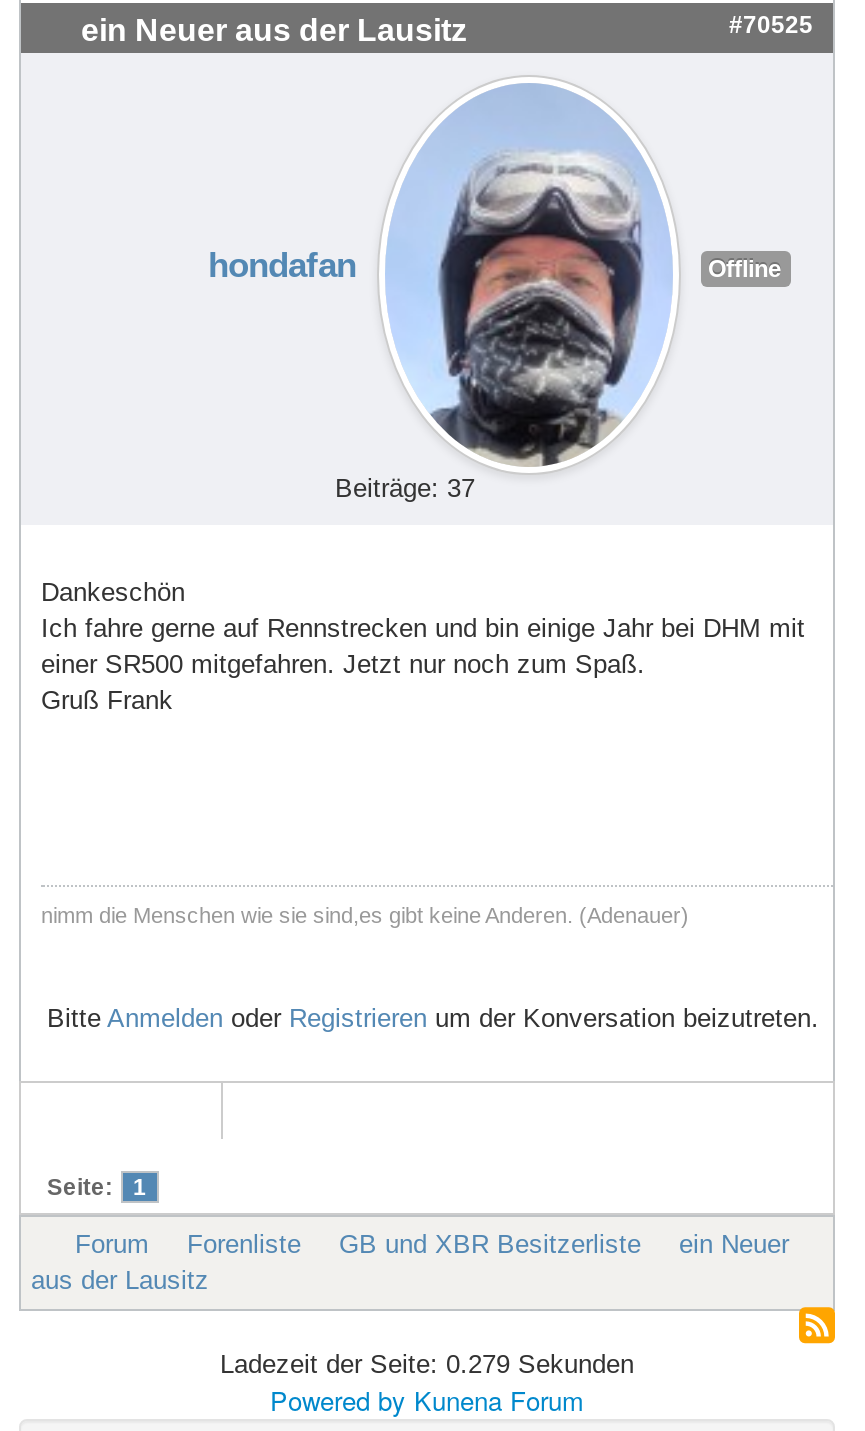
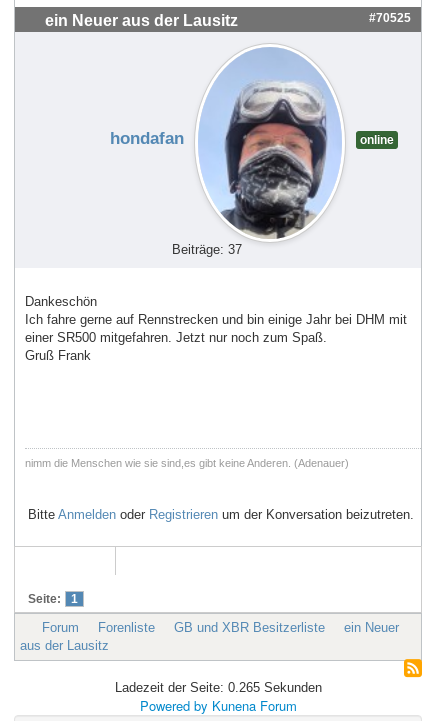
[708,254,782,282] Offline -> [360,133,394,147] online
[220,1349,634,1379] Ladezeit der Seite: 0.279 Sekunden -> [114,680,321,695] Ladezeit der Seite: 0.265 Sekunden

